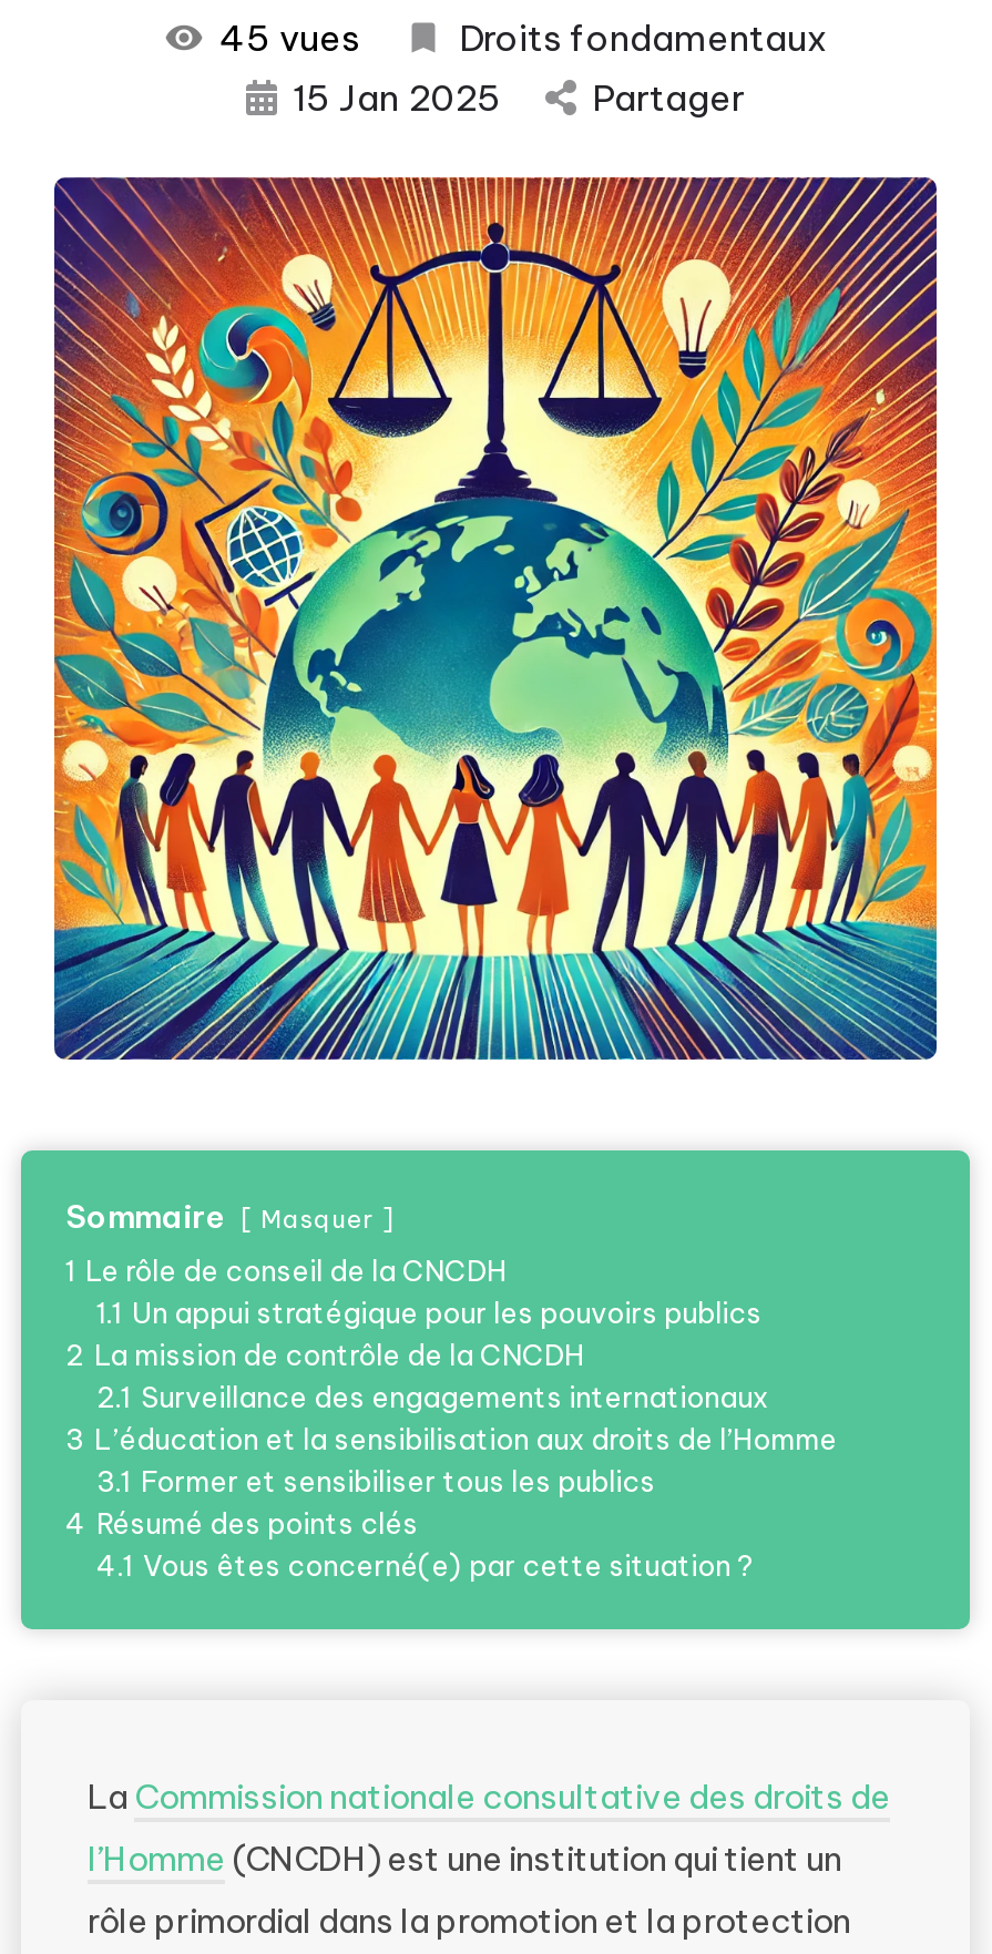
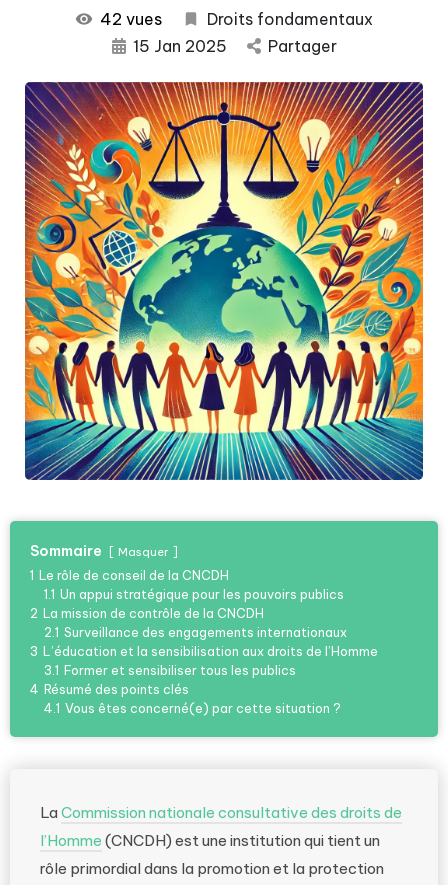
[219,16,359,60] 45 vues -> [100,9,162,29] 42 vues

